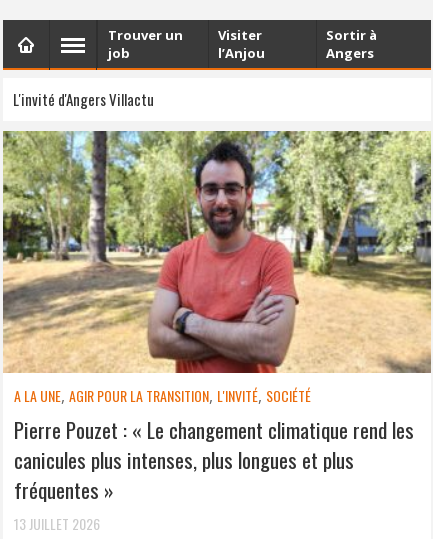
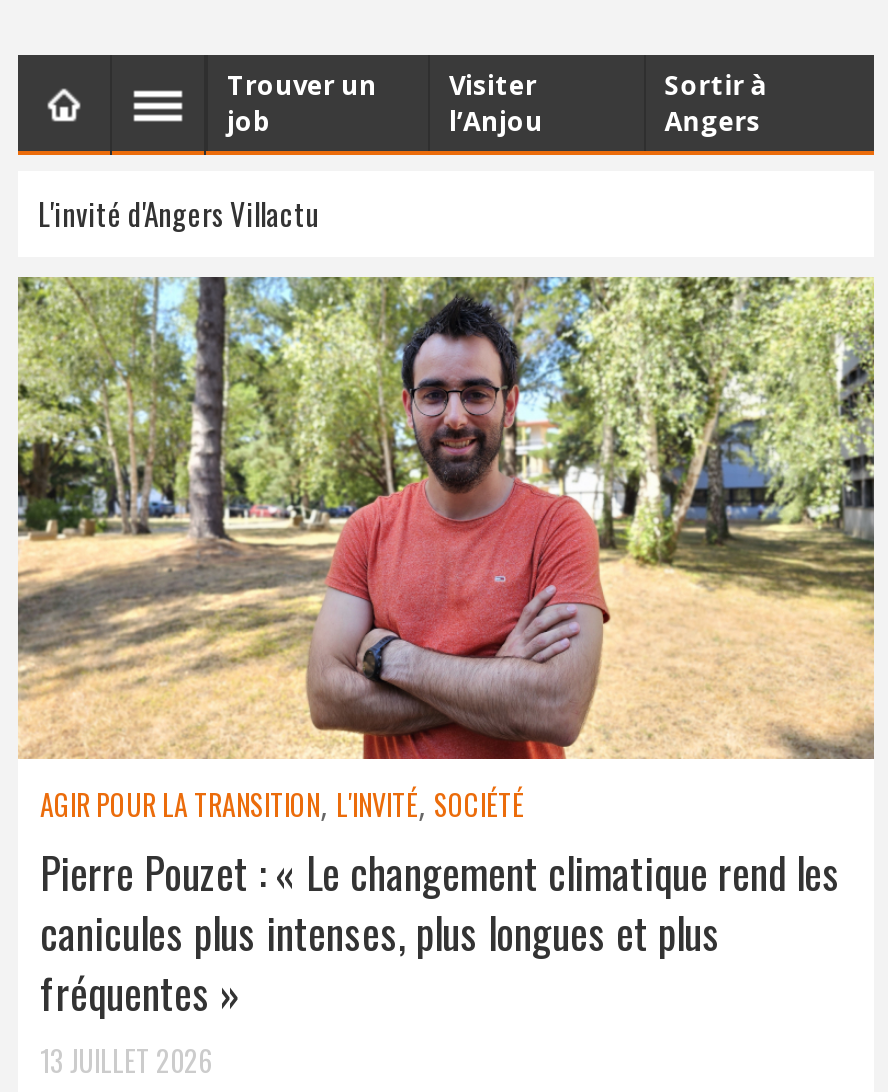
[14,385,311,407] A LA UNE, AGIR POUR LA TRANSITION, L'INVITÉ, SOCIÉTÉ -> [40,784,524,828] AGIR POUR LA TRANSITION, L'INVITÉ, SOCIÉTÉ

